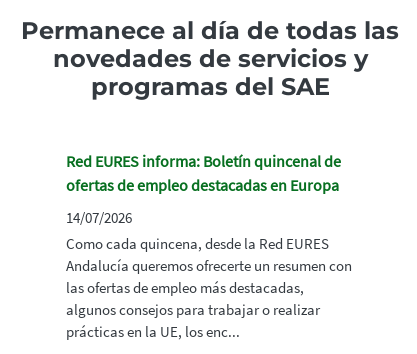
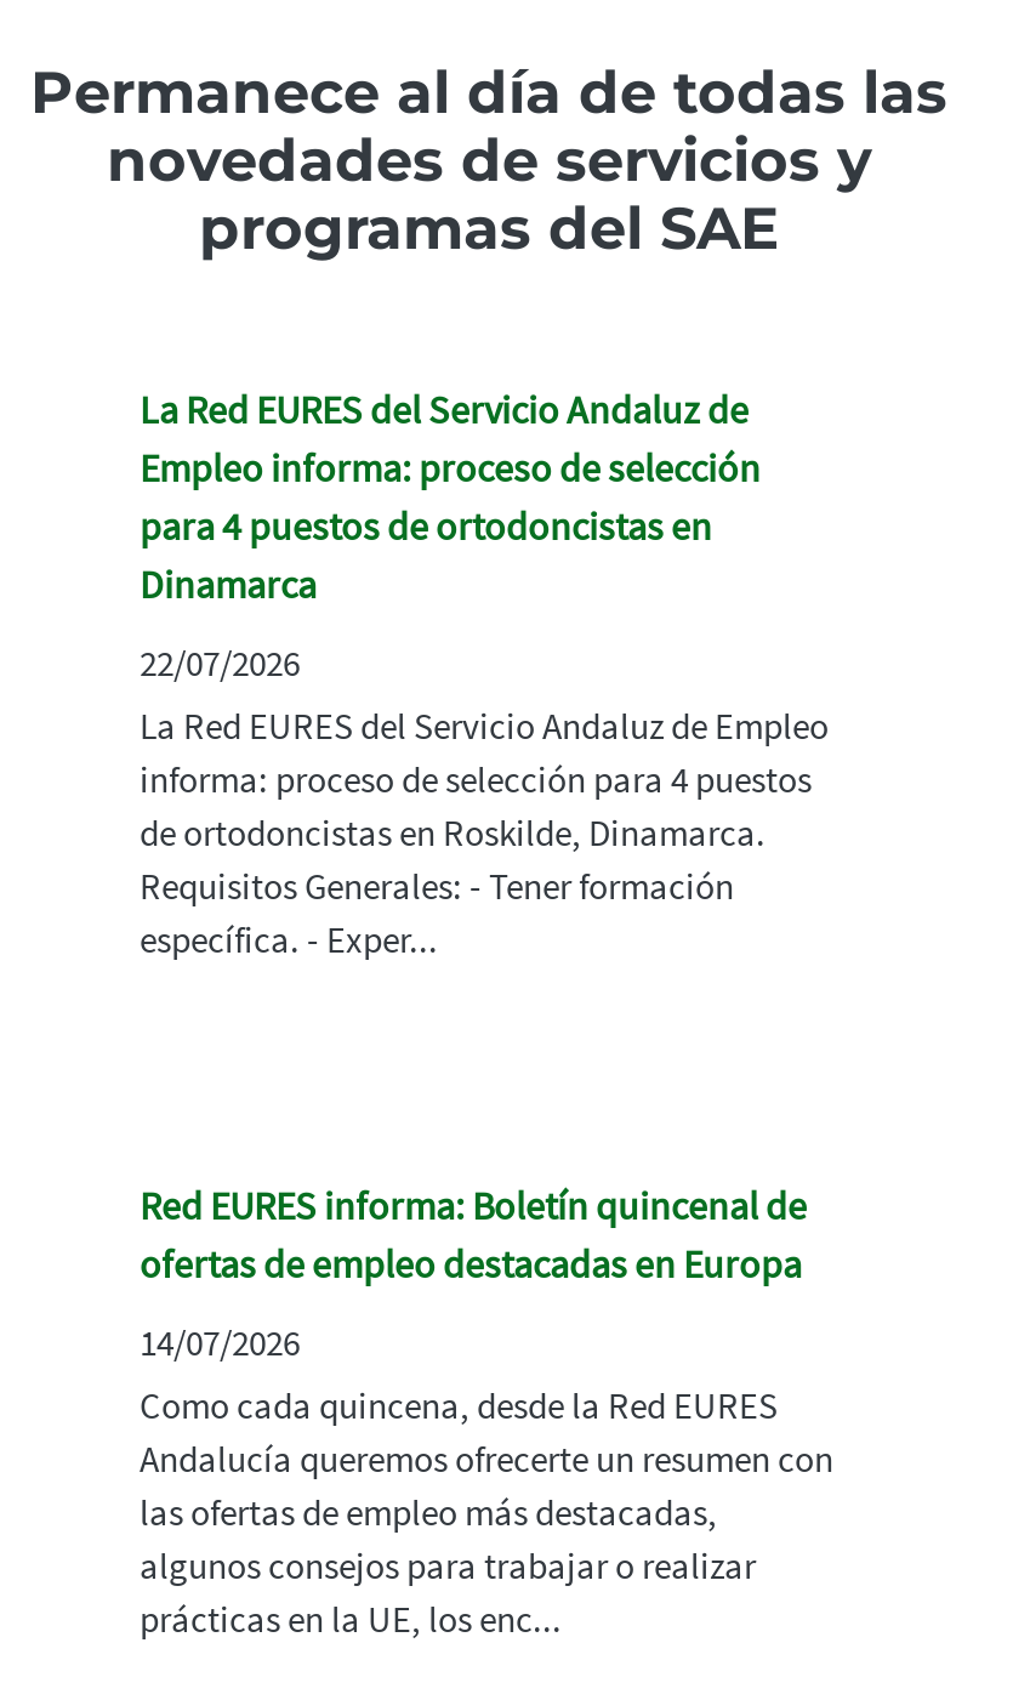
none -> [140,385,829,963] La Red EURES del Servicio Andaluz de | Empleo informa: proceso de selección | para 4 puestos de ortodoncistas en | Dinamarca | 22/07/2026 | La Red EURES del Servicio Andaluz de Empleo | informa: proceso de selección para 4 puestos | de ortodoncistas en Roskilde, Dinamarca. | Requisitos Generales: - Tener formación | específica. - Exper...

